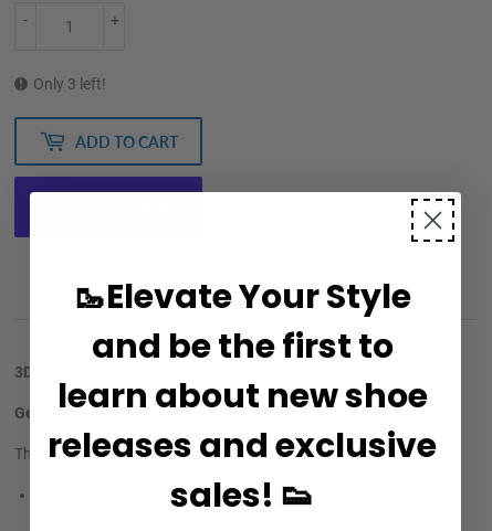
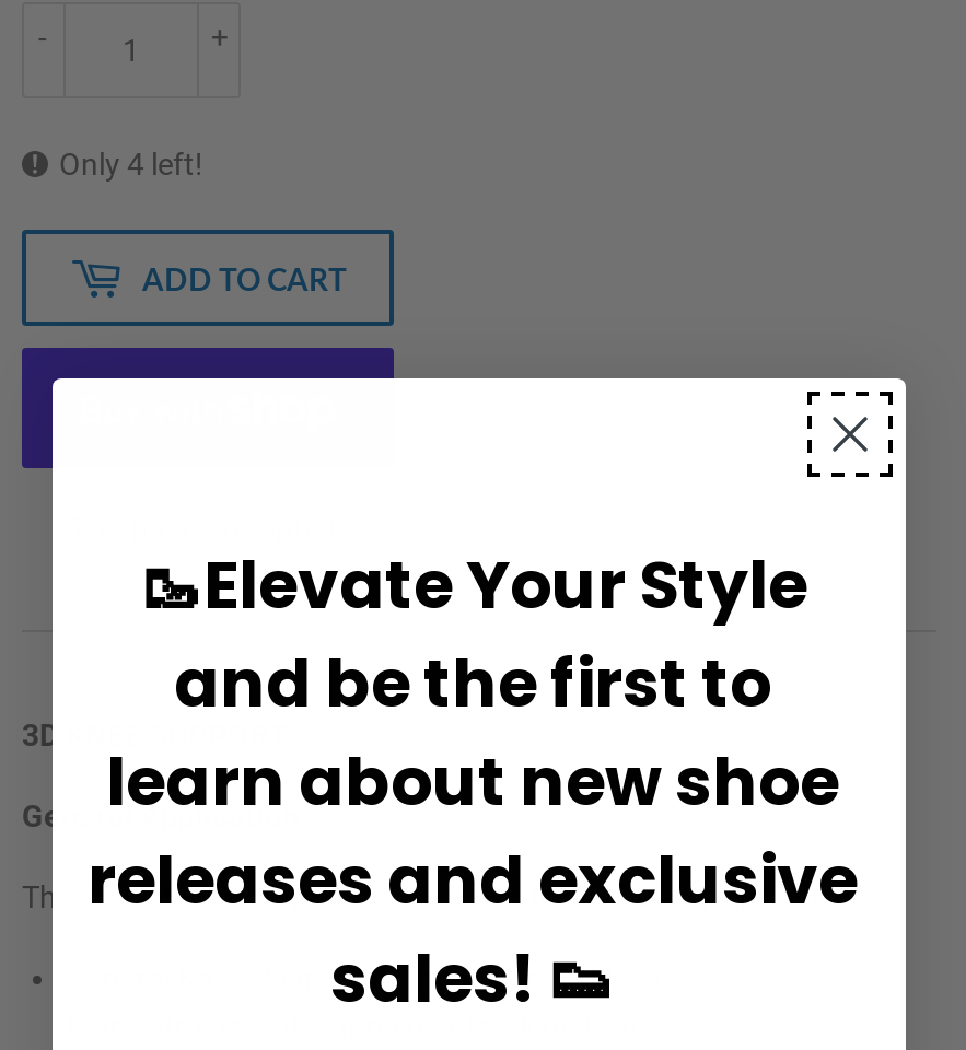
[33,75,106,93] Only 3 left! -> [59,147,203,182] Only 4 left!

